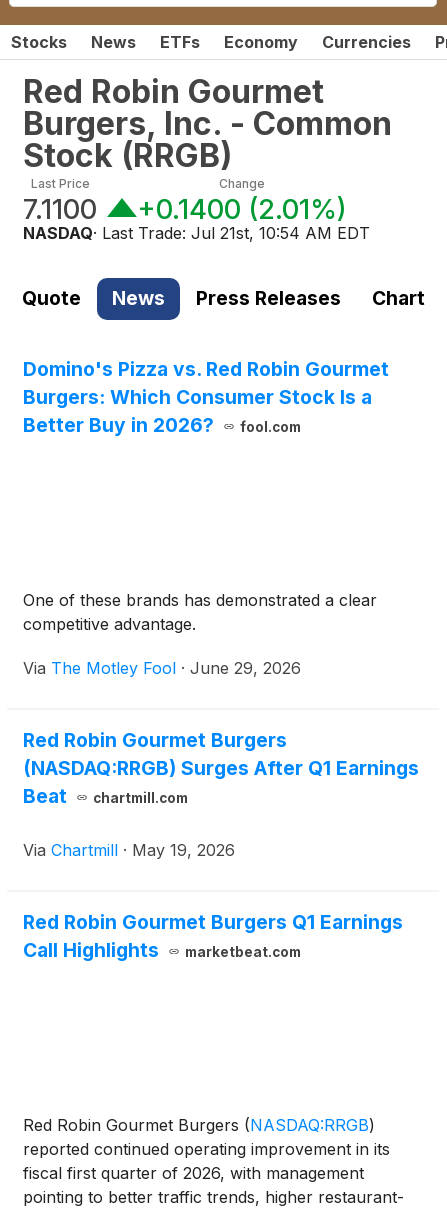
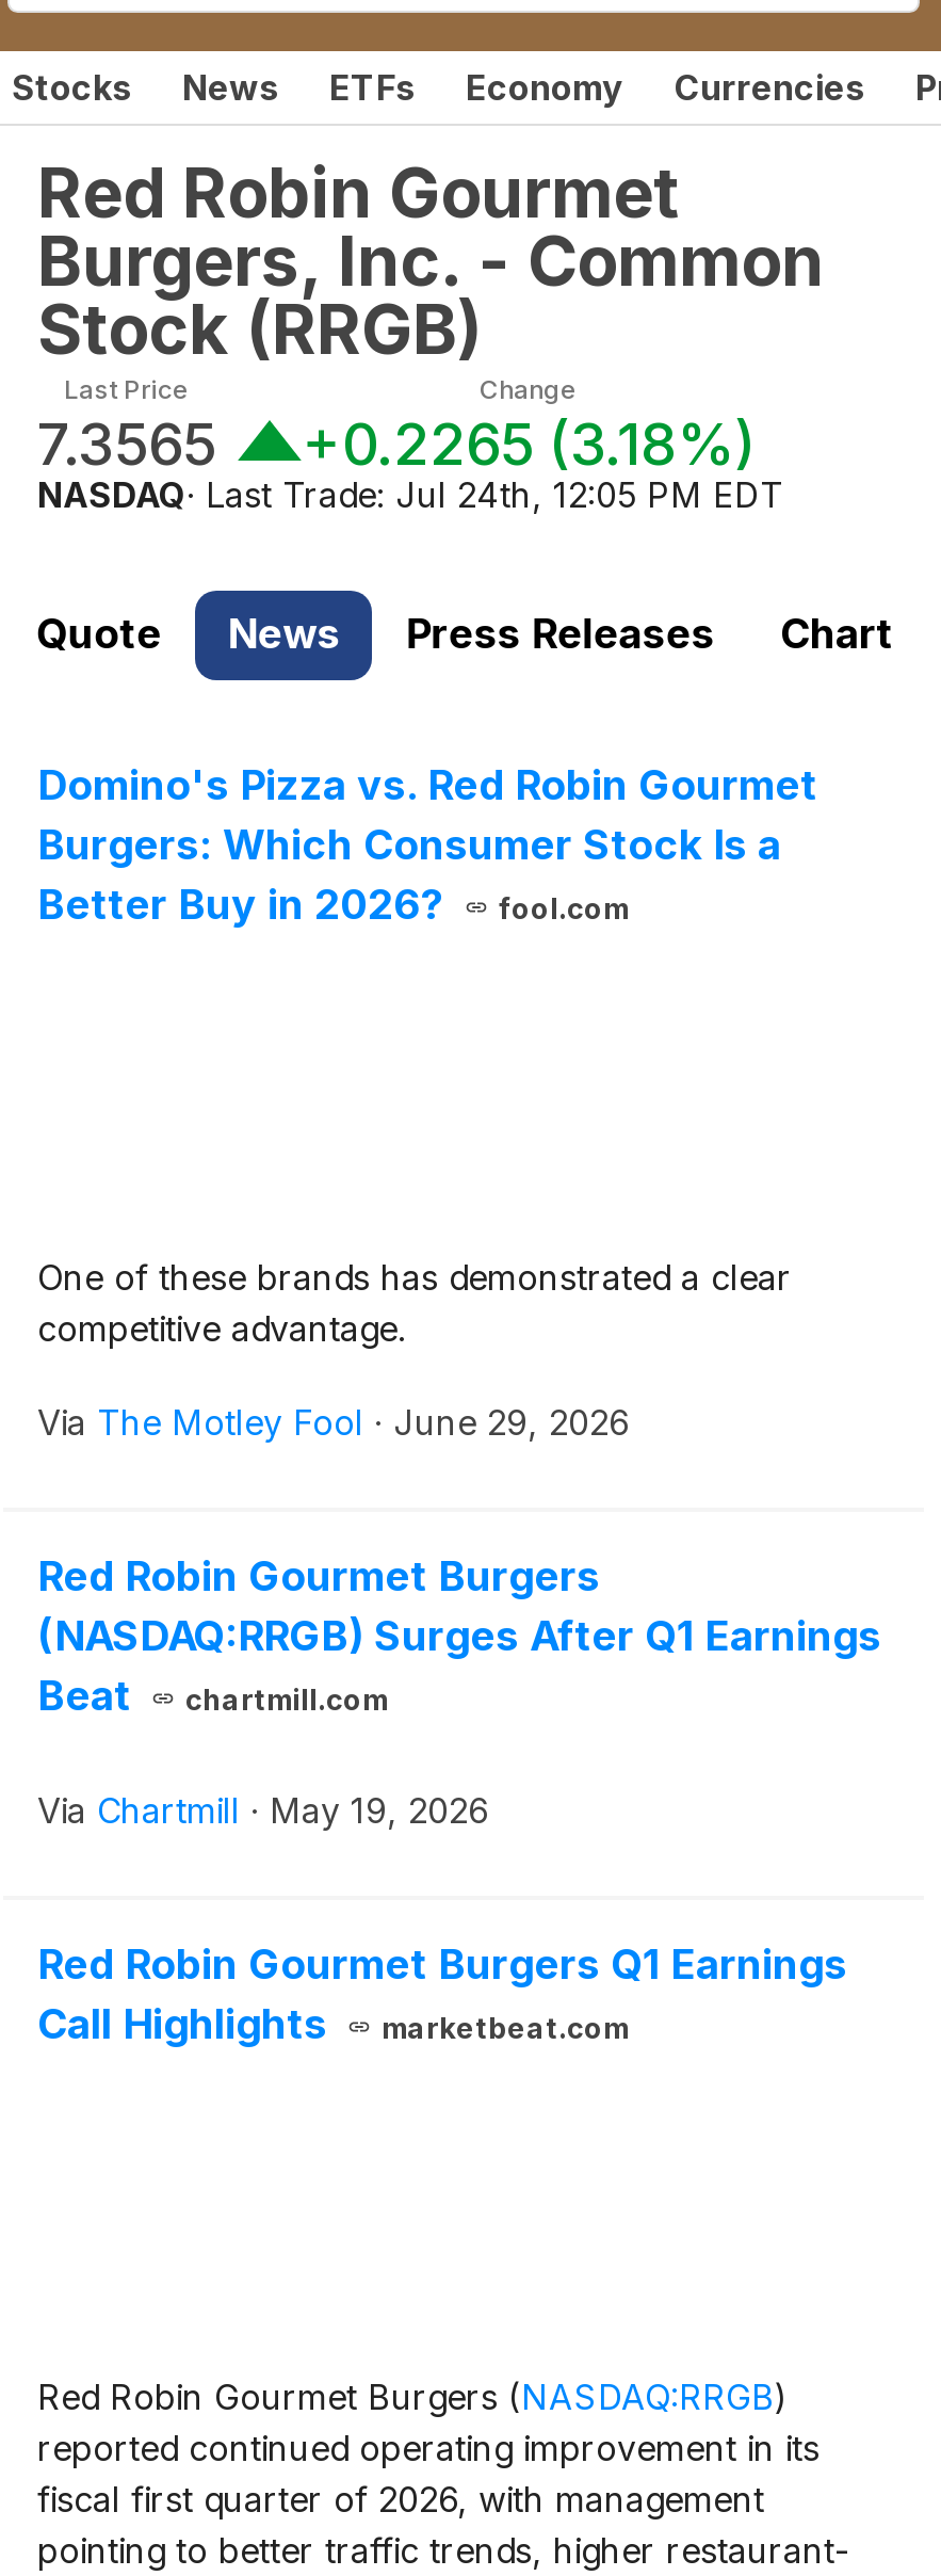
[23,193,97,226] 7.1100 -> [37,409,216,479] 7.3565
[137,193,347,226] +0.1400 (2.01%) -> [302,409,756,479] +0.2265 (3.18%)
[23,223,370,243] NASDAQ · Last Trade: Jul 21st, 10:54 AM EDT -> [37,473,783,515] NASDAQ · Last Trade: Jul 24th, 12:05 PM EDT

